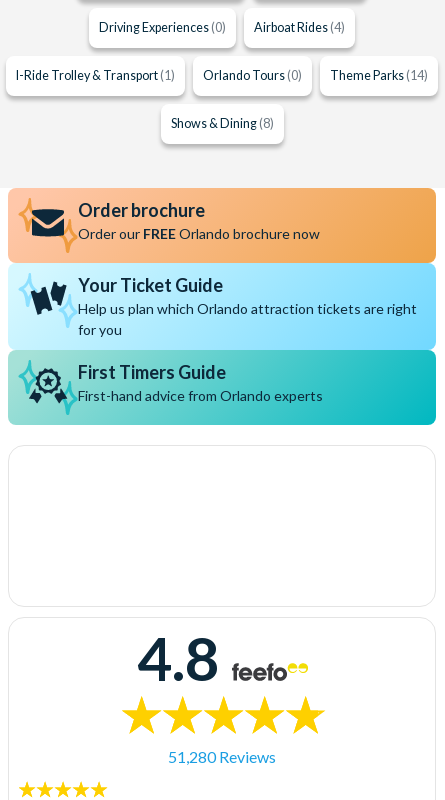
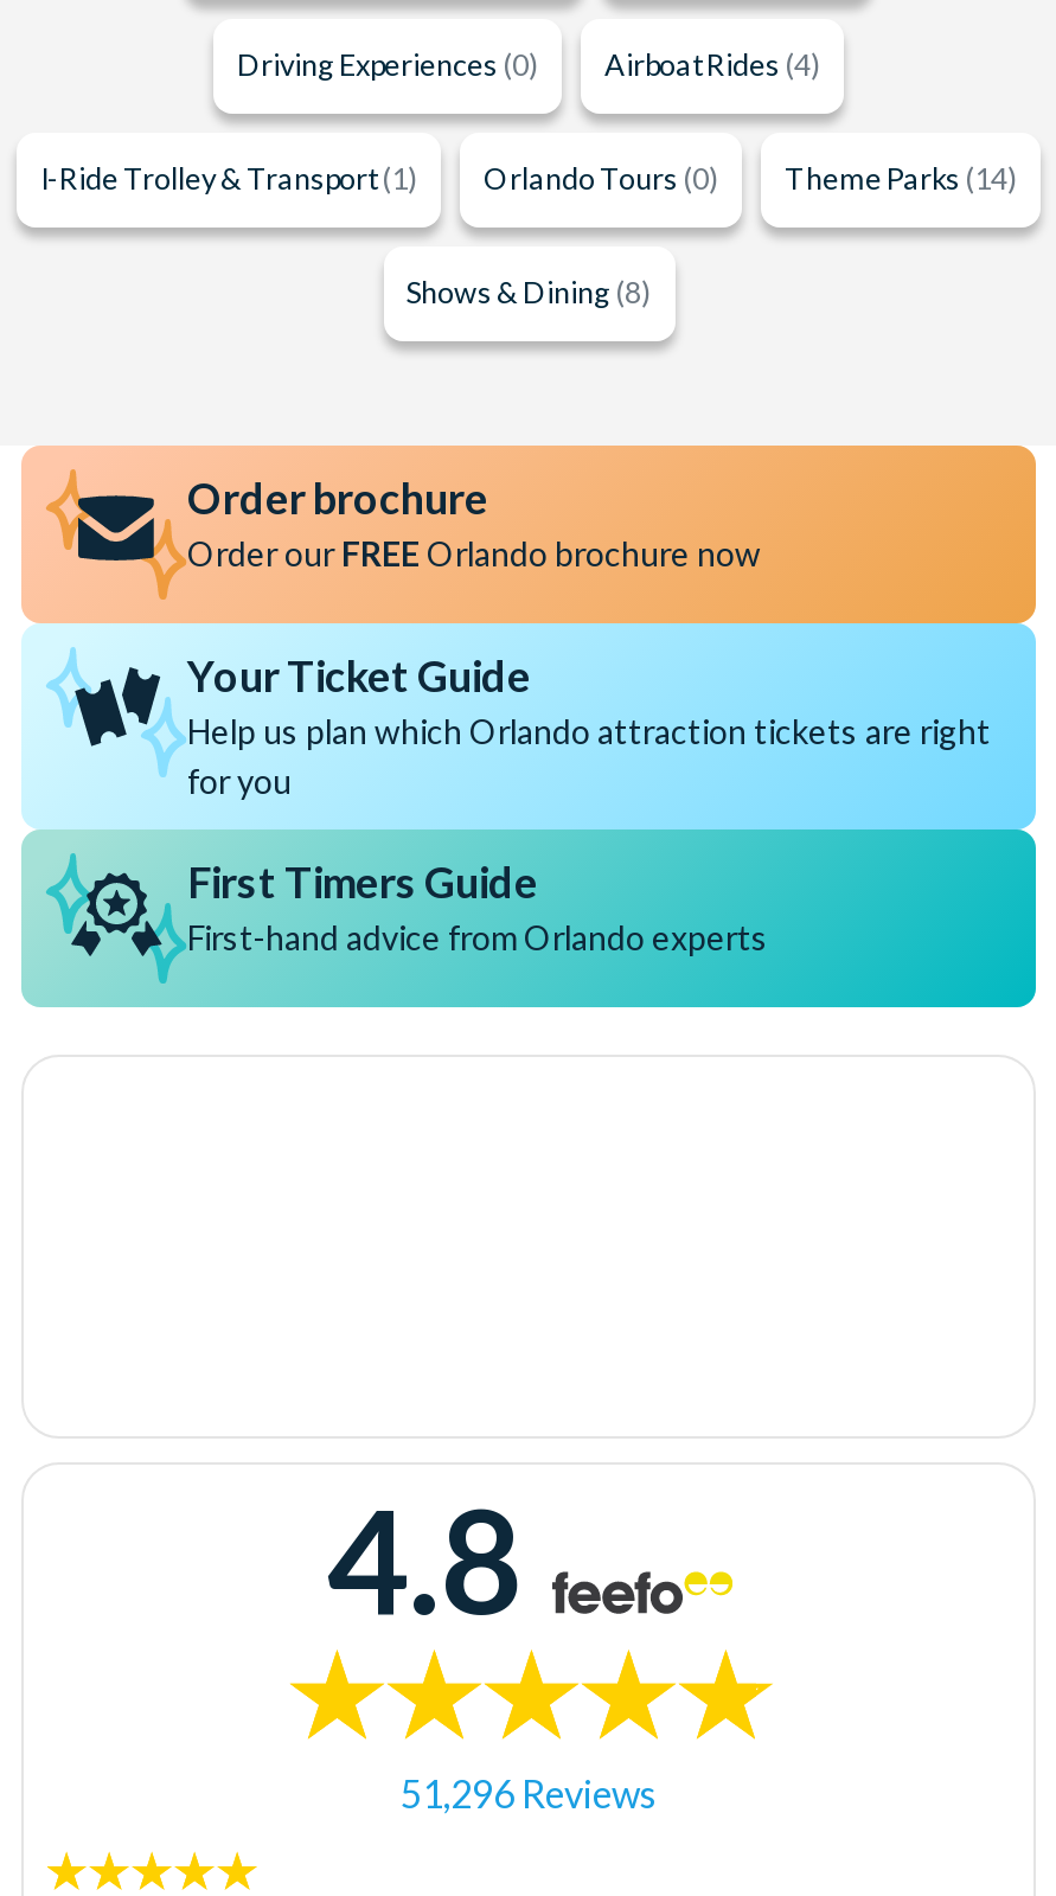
[168,747,276,766] 51,280 Reviews -> [401,1770,657,1815] 51,296 Reviews

